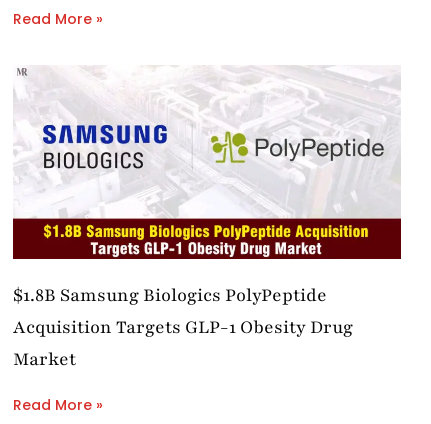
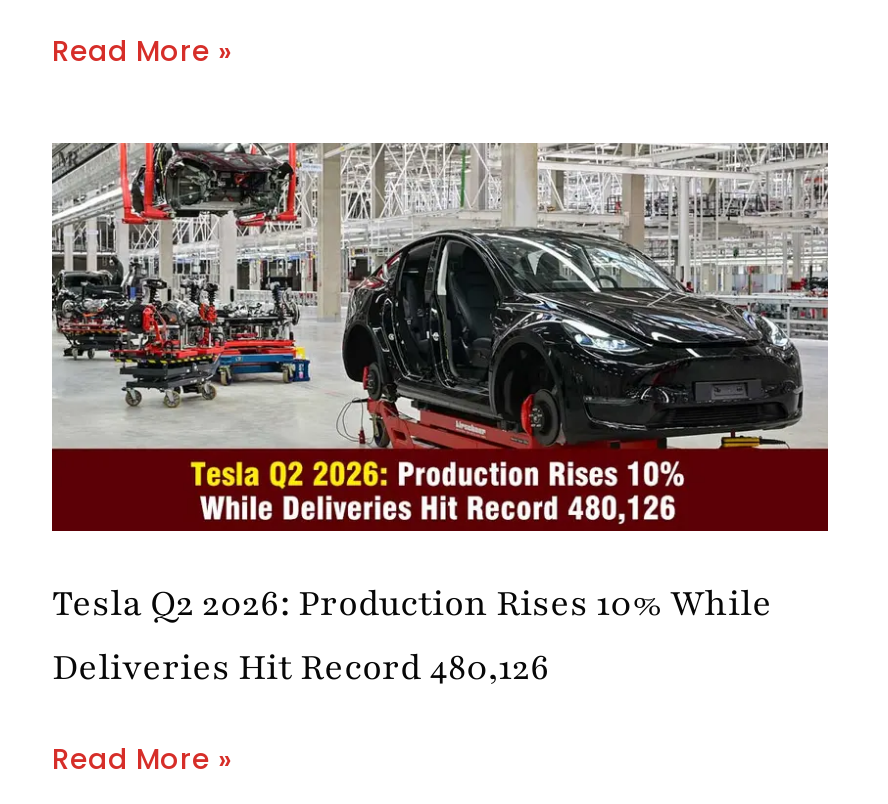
[13,66,400,371] [image] | $1.8B Samsung Biologics PolyPeptide | Acquisition Targets GLP-1 Obesity Drug | Market -> [50,141,830,691] [image] | Tesla Q2 2026: Production Rises 10% While | Deliveries Hit Record 480,126

